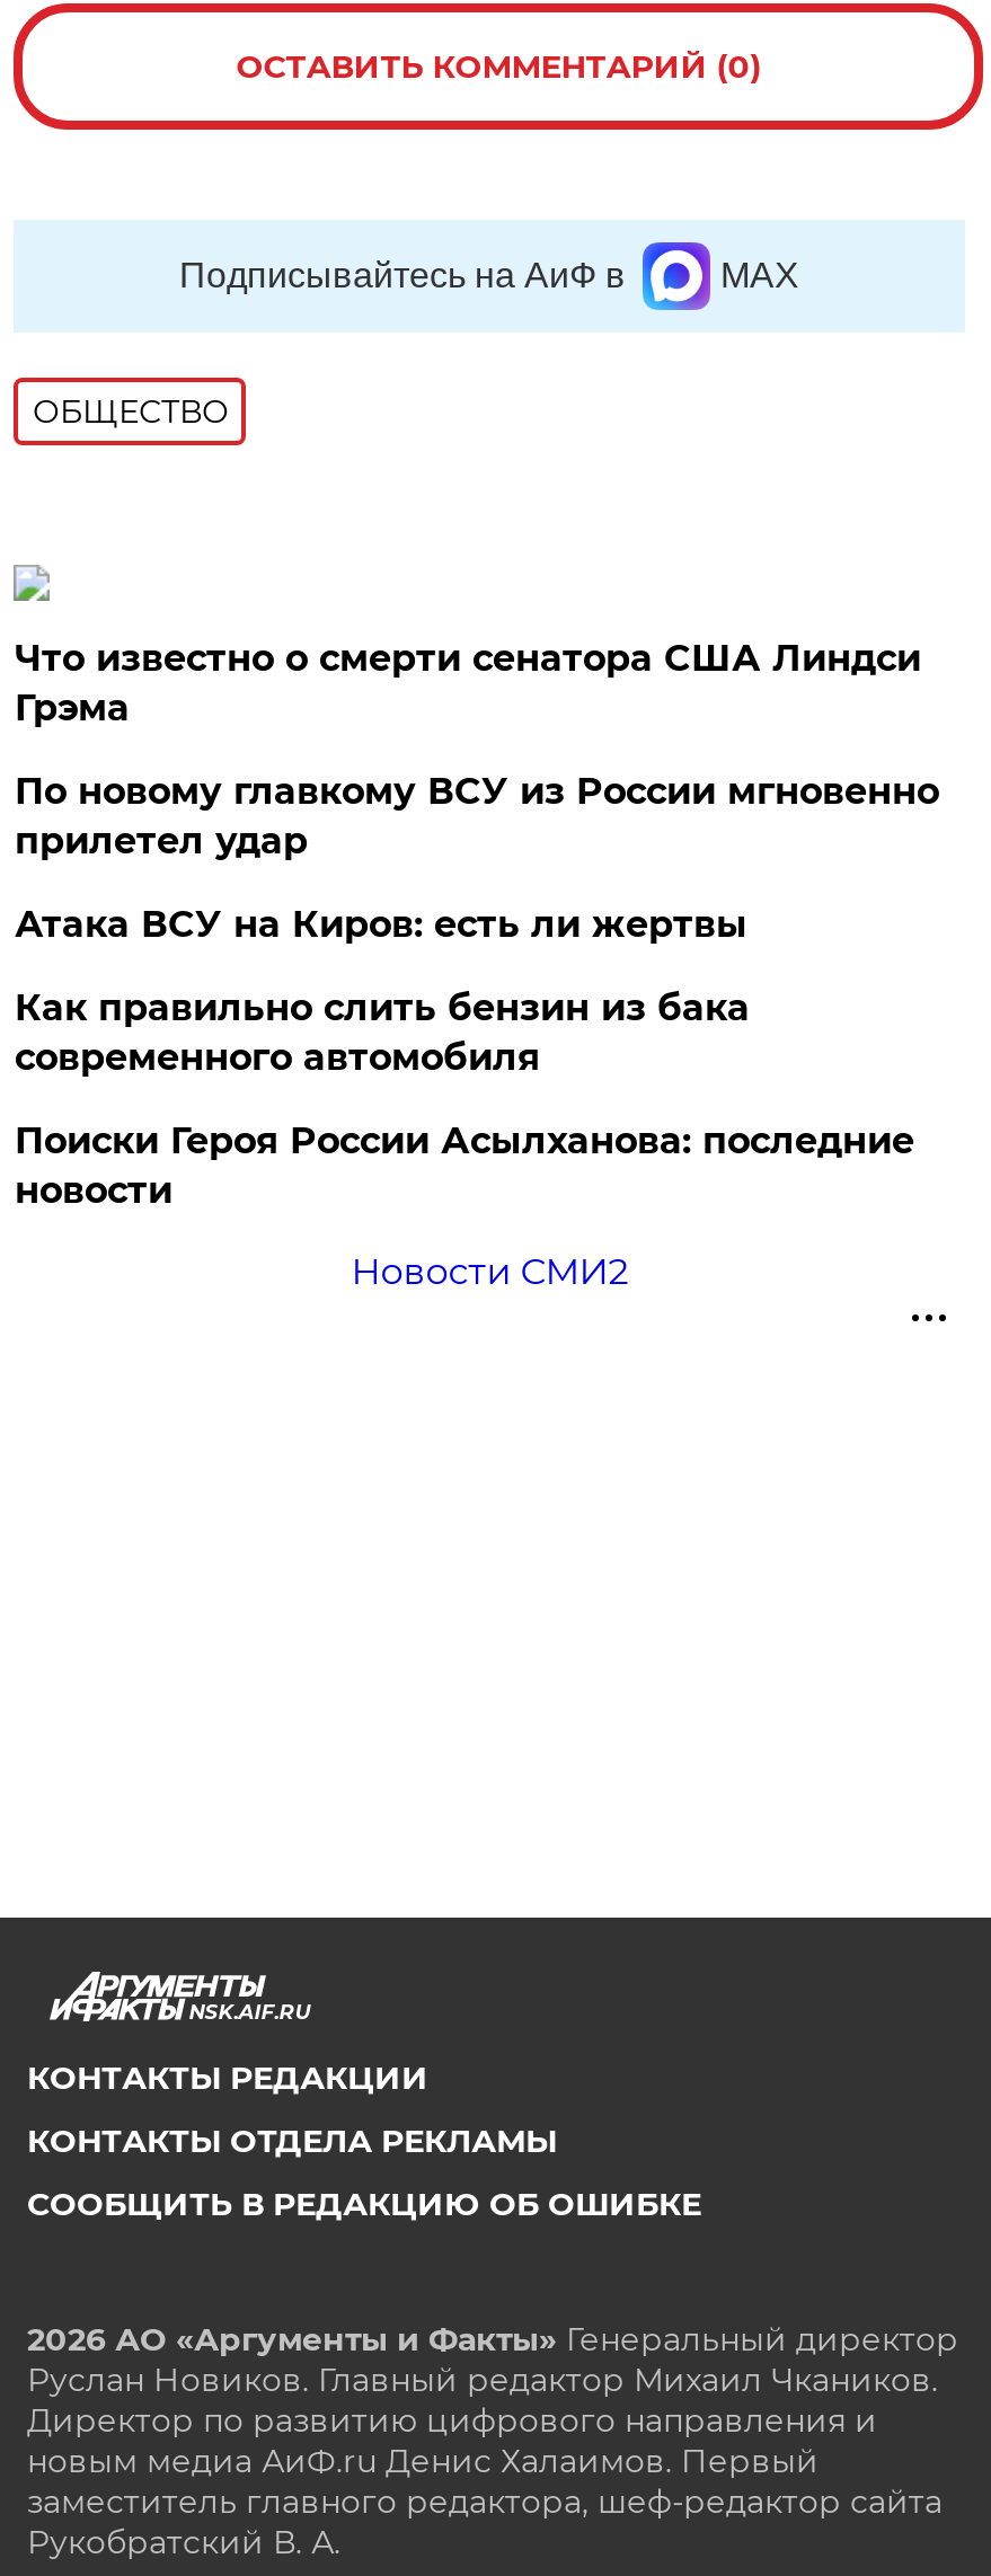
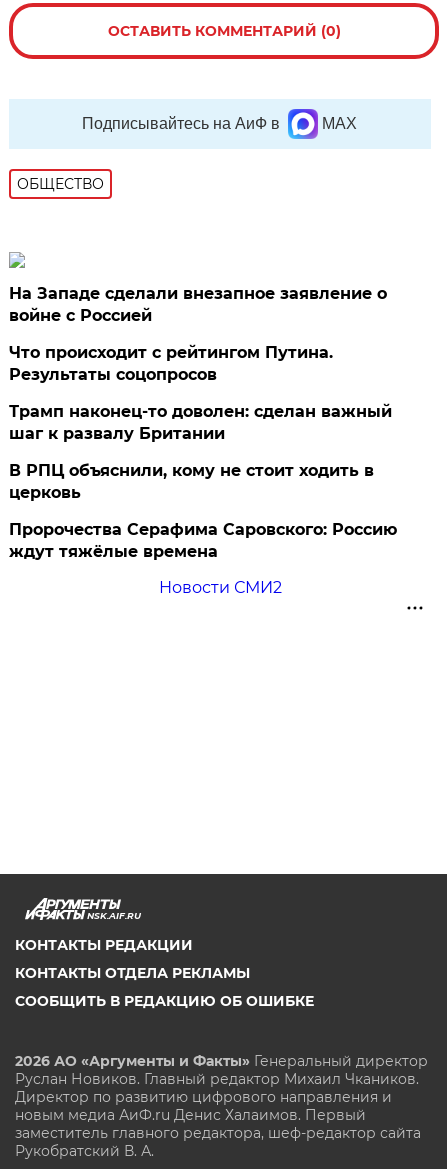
[14,636,921,728] Что известно о смерти сенатора США Линдси | Грэма -> [9,284,387,325] На Западе сделали внезапное заявление о | войне с Россией
[14,769,939,862] По новому главкому ВСУ из России мгновенно | прилетел удар -> [9,343,333,384] Что происходит с рейтингом Путина. | Результаты соцопросов
[14,902,747,945] Атака ВСУ на Киров: есть ли жертвы -> [9,402,392,443] Трамп наконец-то доволен: сделан важный | шаг к развалу Британии
[14,986,750,1078] Как правильно слить бензин из бака | современного автомобиля -> [9,461,374,502] В РПЦ объяснили, кому не стоит ходить в | церковь
[14,1119,914,1211] Поиски Героя России Асылханова: последние | новости -> [9,520,397,561] Пророчества Серафима Саровского: Россию | ждут тяжёлые времена

